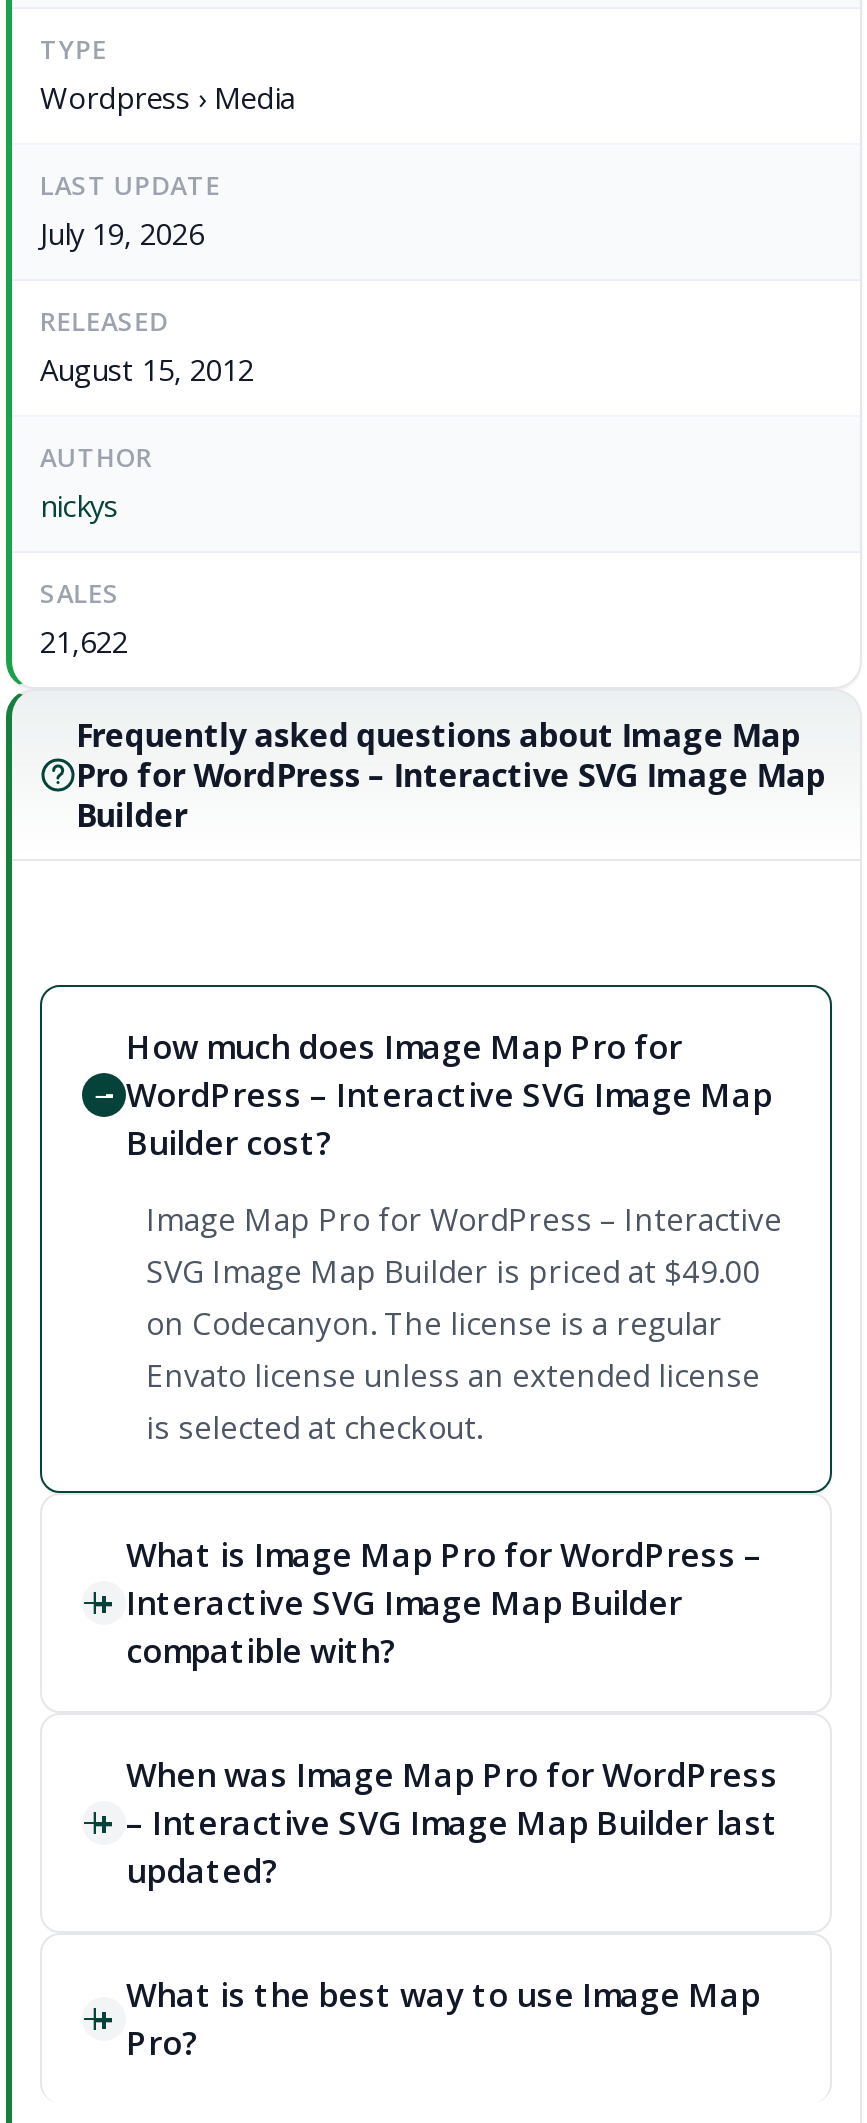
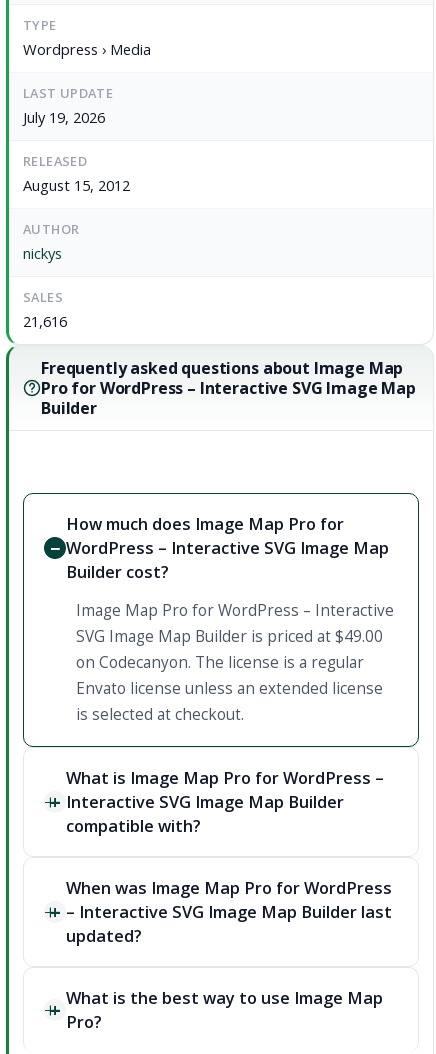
[40,622,128,662] 21,622 -> [23,311,67,331] 21,616

